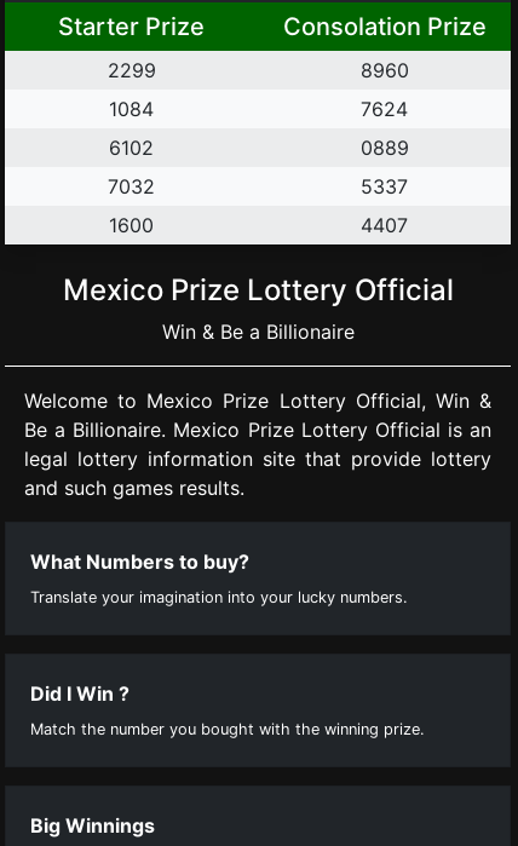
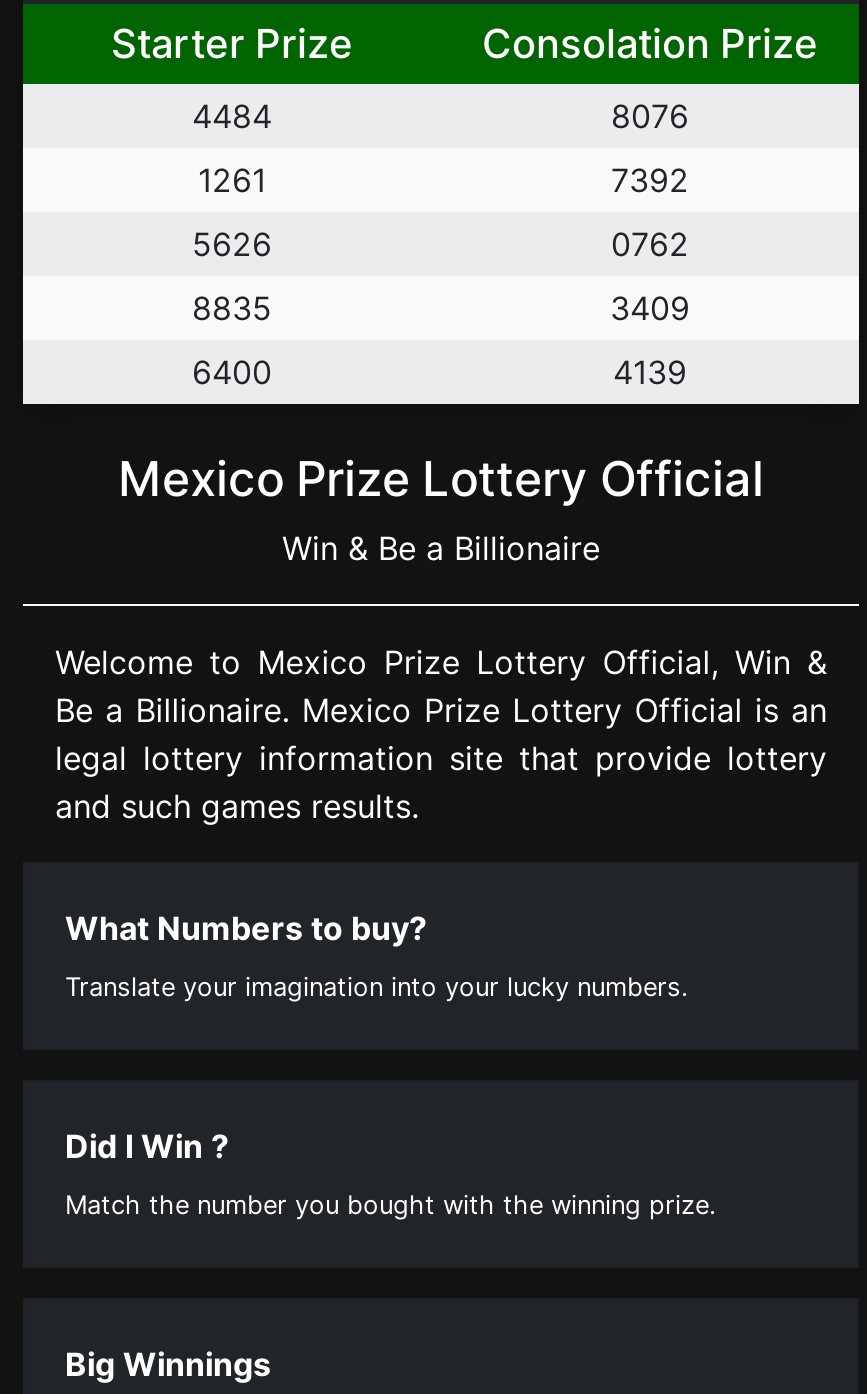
[107,57,156,82] 2299 -> [192,95,272,135] 4484
[360,57,408,82] 8960 -> [611,95,689,135] 8076
[109,96,154,120] 1084 -> [198,159,266,199] 1261
[361,96,408,120] 7624 -> [611,159,689,199] 7392
[109,135,154,159] 6102 -> [192,223,272,263] 5626
[360,135,408,159] 0889 -> [611,223,689,263] 0762
[108,174,155,198] 7032 -> [192,287,272,327] 8835
[361,174,408,198] 5337 -> [610,287,690,327] 3409
[109,212,154,237] 1600 -> [192,351,272,391] 6400
[361,212,408,237] 4407 -> [613,351,687,391] 4139

